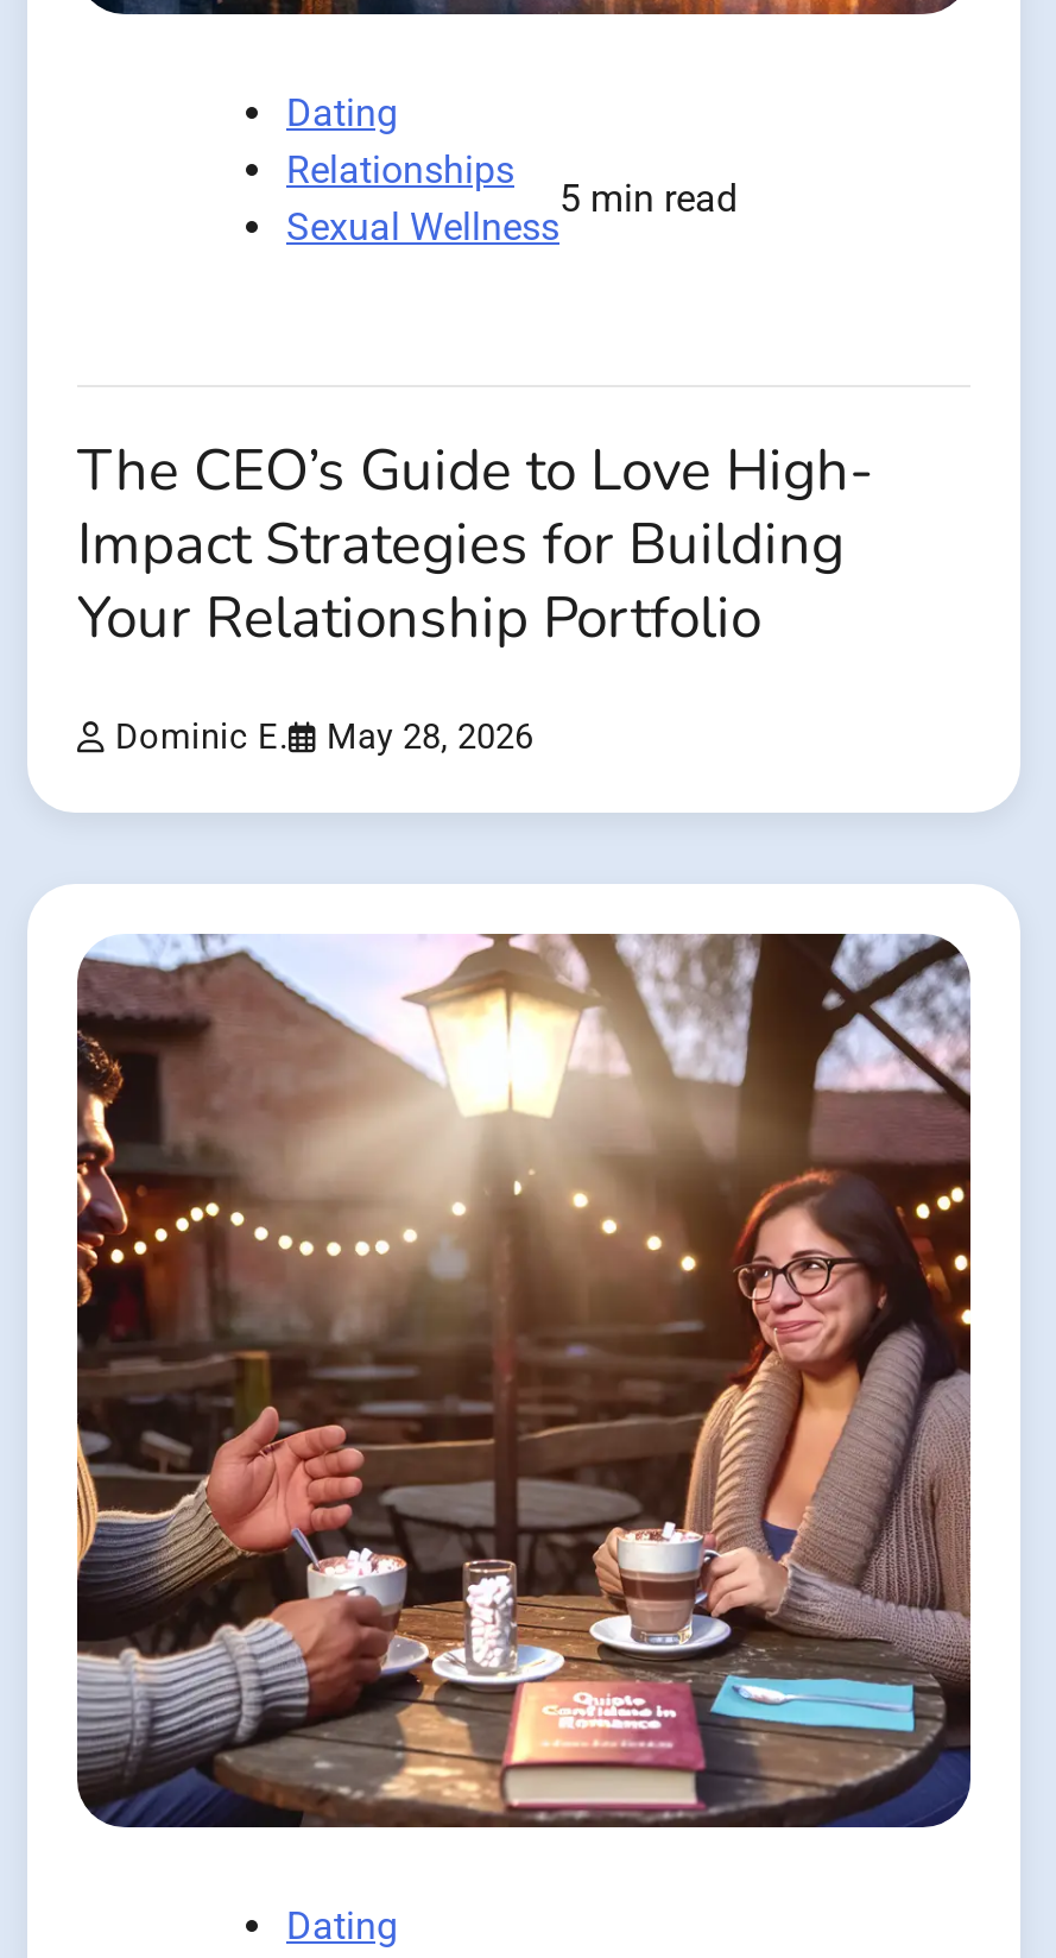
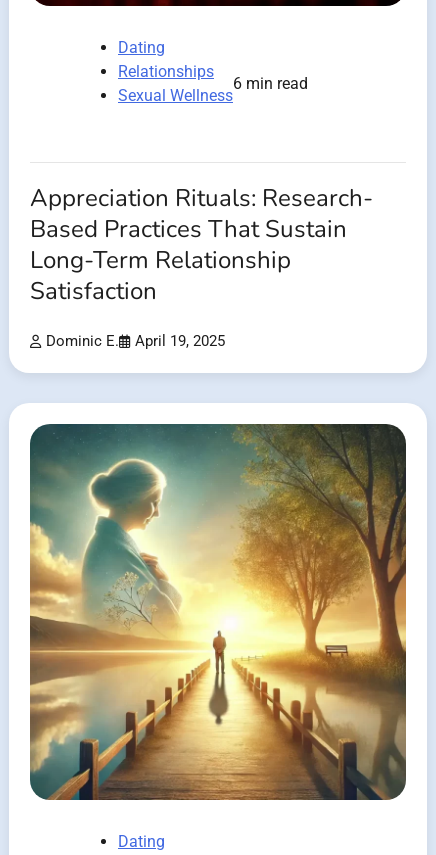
[559,175,738,221] 5 min read -> [233,74,308,93] 6 min read
[77,432,873,658] The CEO’s Guide to Love High- | Impact Strategies for Building | Your Relationship Portfolio -> [30,182,373,308] Appreciation Rituals: Research- | Based Practices That Sustain | Long-Term Relationship | Satisfaction
[115,717,533,758] Dominic E. May 28, 2026 -> [46,333,225,350] Dominic E. April 19, 2025
[75,931,973,1830] [image] -> [29,423,407,801] [image]

